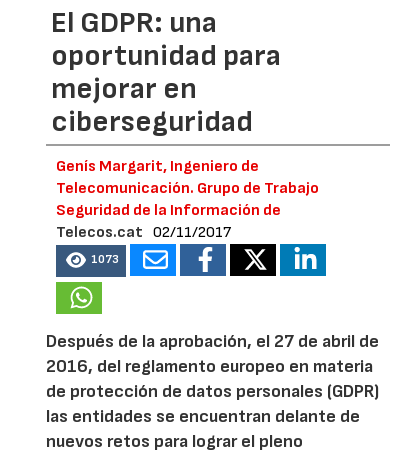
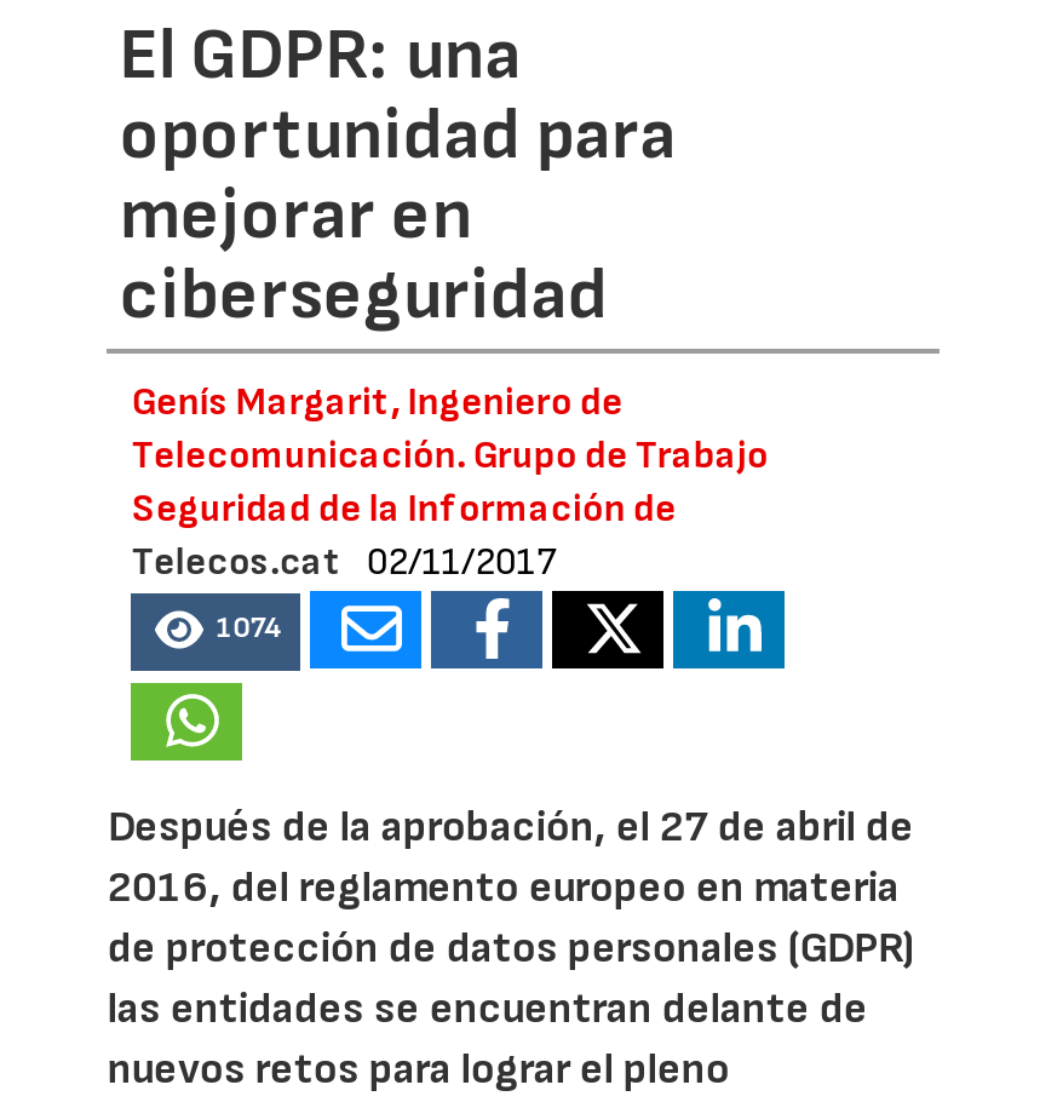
[91,252,119,267] 1073 -> [216,610,282,647] 1074

